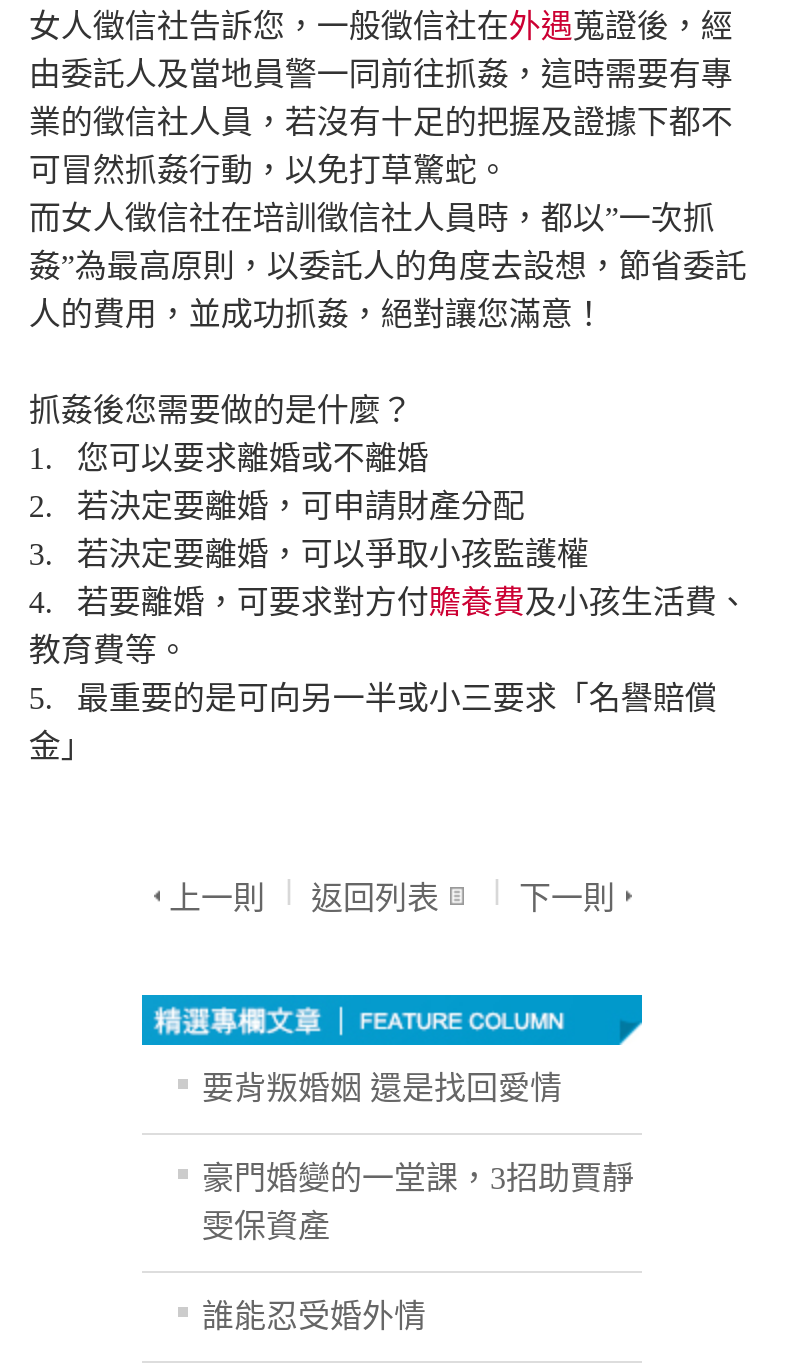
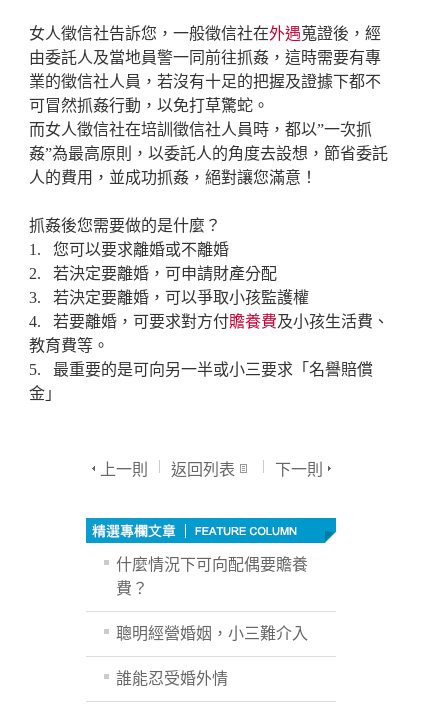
[202,1072,562,1106] 要背叛婚姻 還是找回愛情 -> [116,556,308,597] 什麼情況下可向配偶要贍養 | 費？
[202,1162,634,1244] 豪門婚變的一堂課，3招助賈靜 | 雯保資產 -> [116,625,308,642] 聰明經營婚姻，小三難介入

